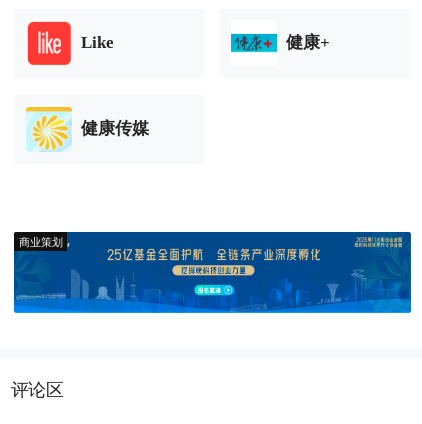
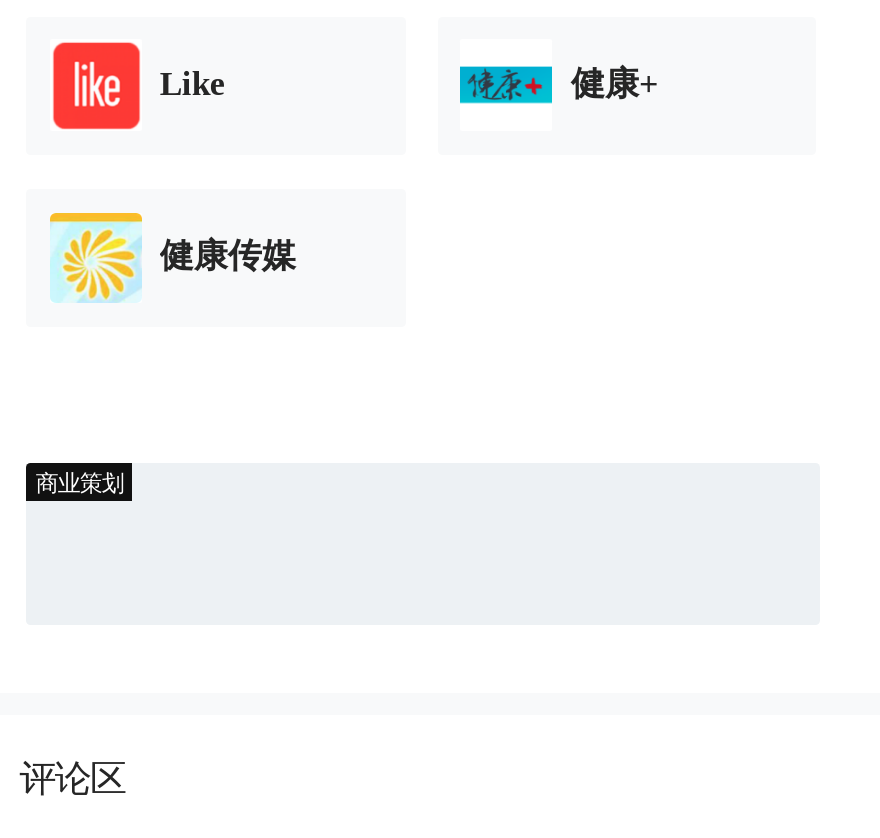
[13,231,412,314] [image] -> none

